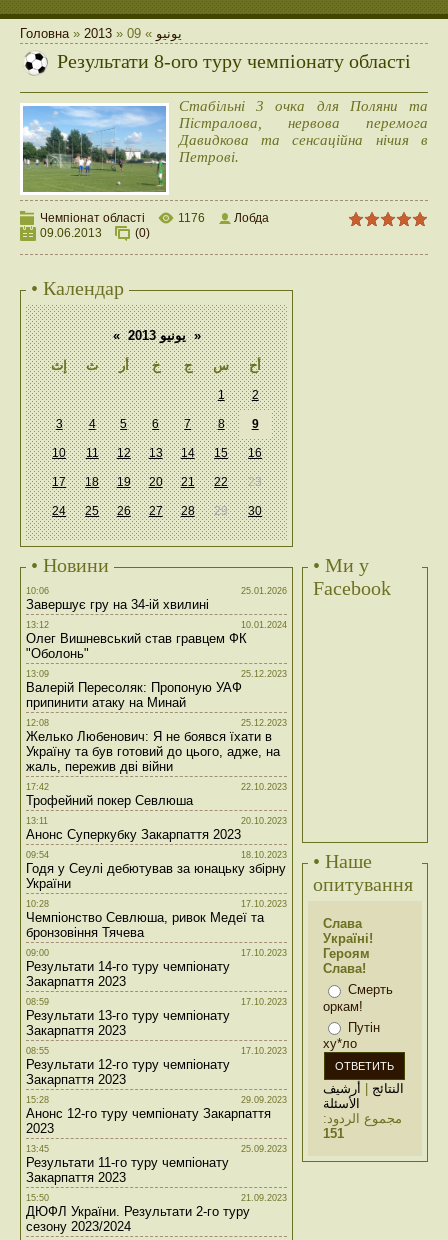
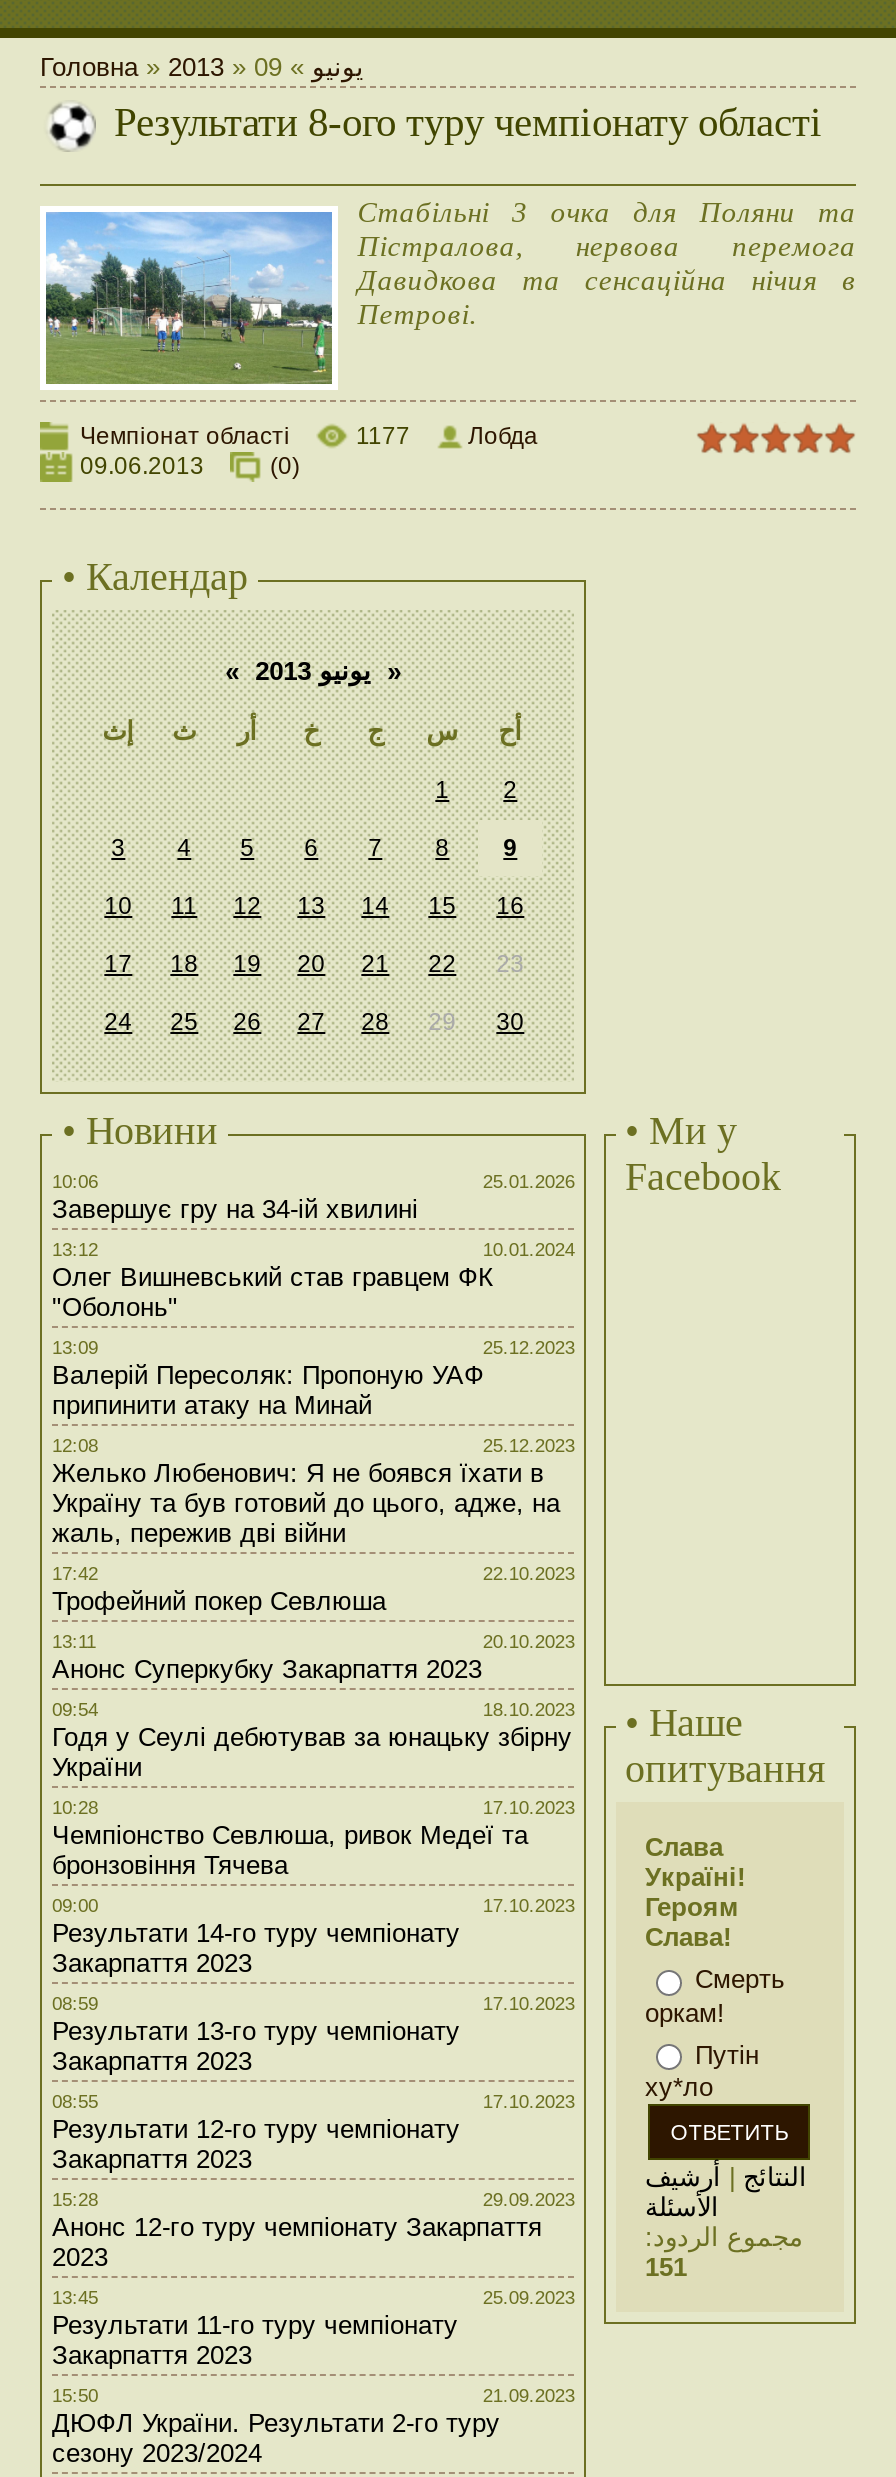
[178,211,205,225] 1176 -> [356,422,410,450] 1177

